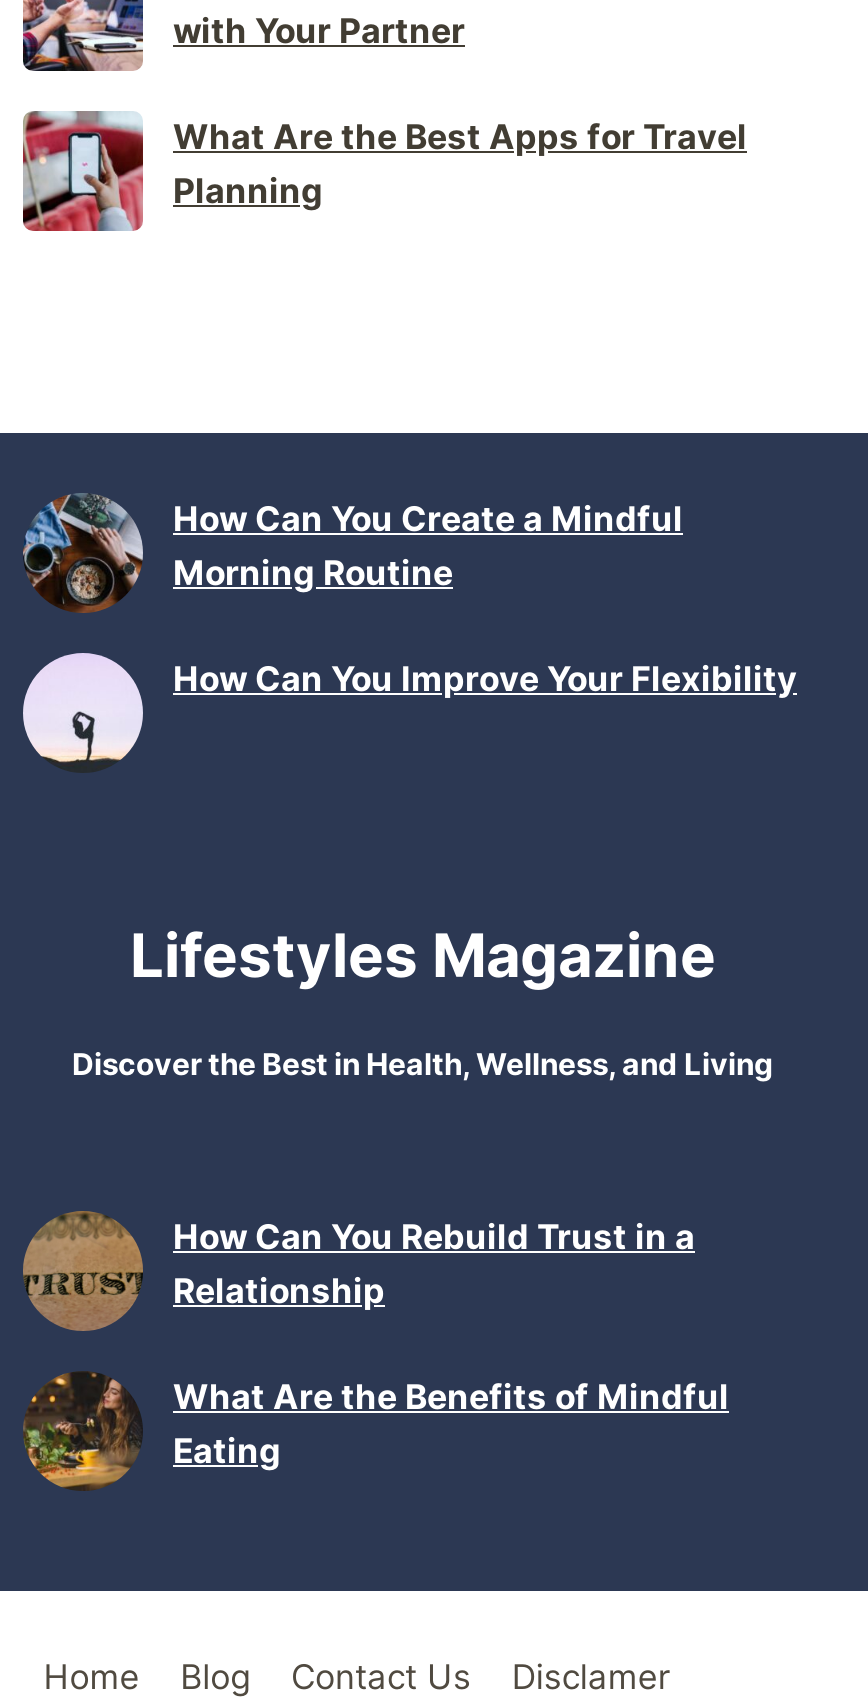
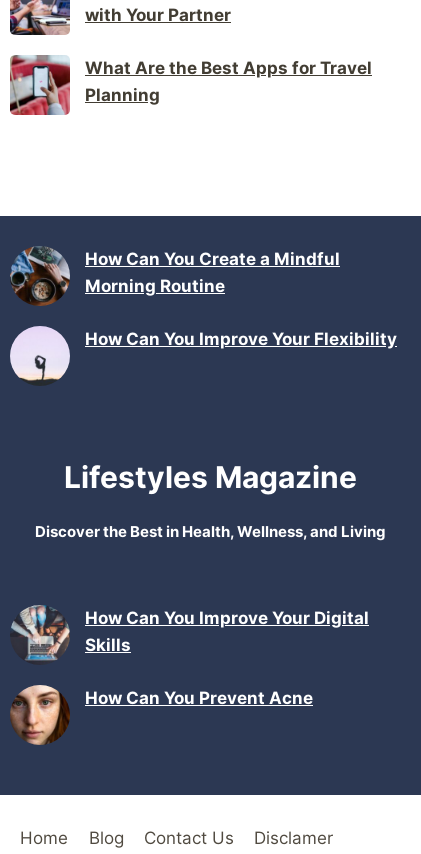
[21,1210,695,1332] [image] | How Can You Rebuild Trust in a | Relationship -> [10,605,369,665] [image] | How Can You Improve Your Digital | Skills
[25,1370,729,1492] [image] | What Are the Benefits of Mindful | Eating -> [11,684,313,746] [image] | How Can You Prevent Acne

